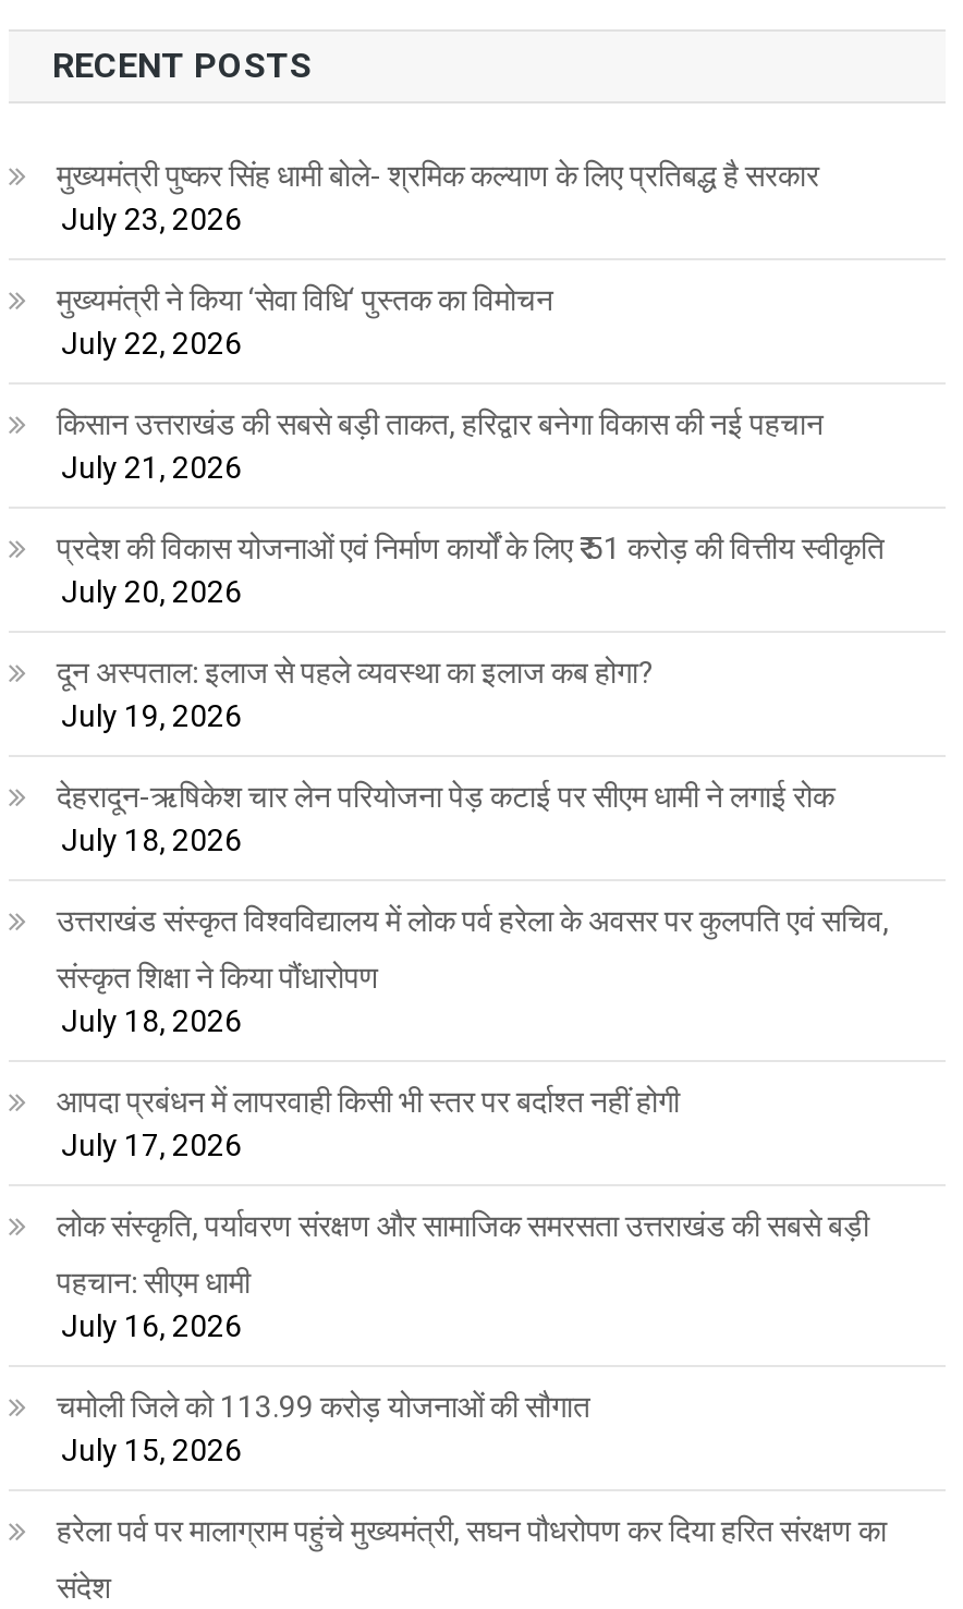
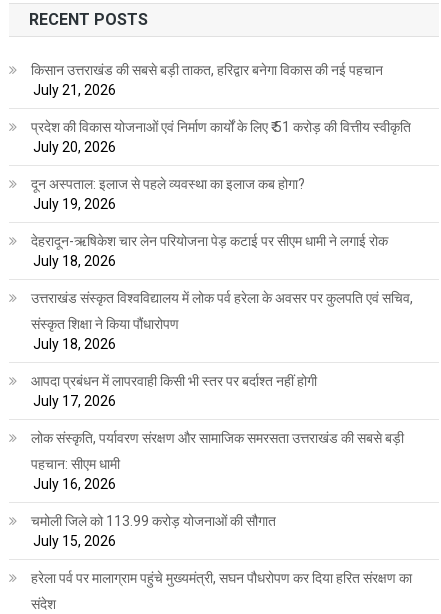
[57,158,819,361] मुख्यमंत्री पुष्कर सिंह धामी बोले- श्रमिक कल्याण के लिए प्रतिबद्ध है सरकार | July 23, 2026 | मुख्यमंत्री ने किया ‘सेवा विधि‘ पुस्तक का विमोचन | July 22, 2026 -> none

